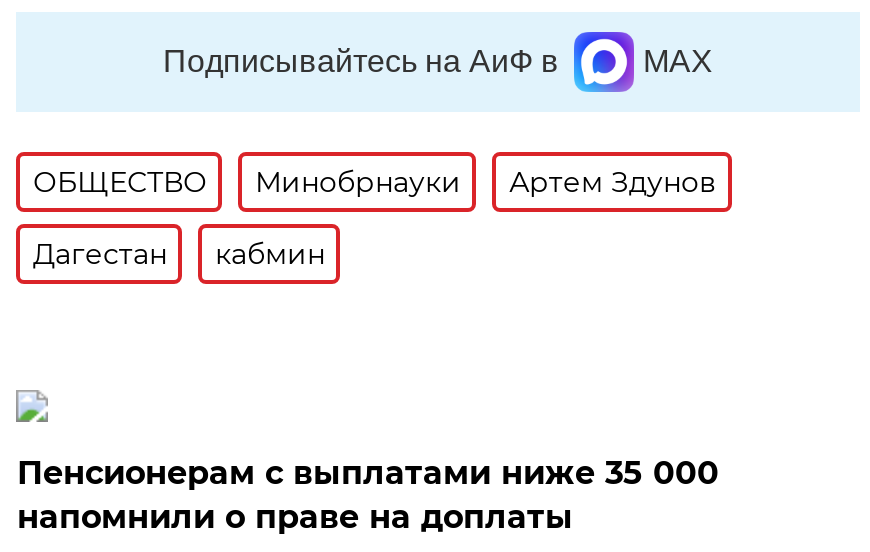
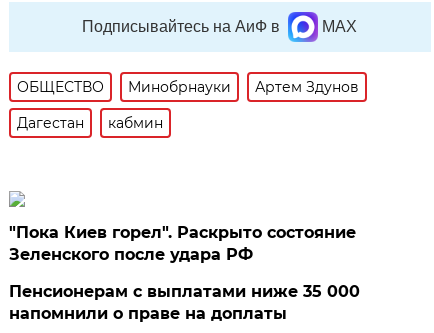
none -> [9,223,356,264] "Пока Киев горел". Раскрыто состояние | Зеленского после удара РФ

